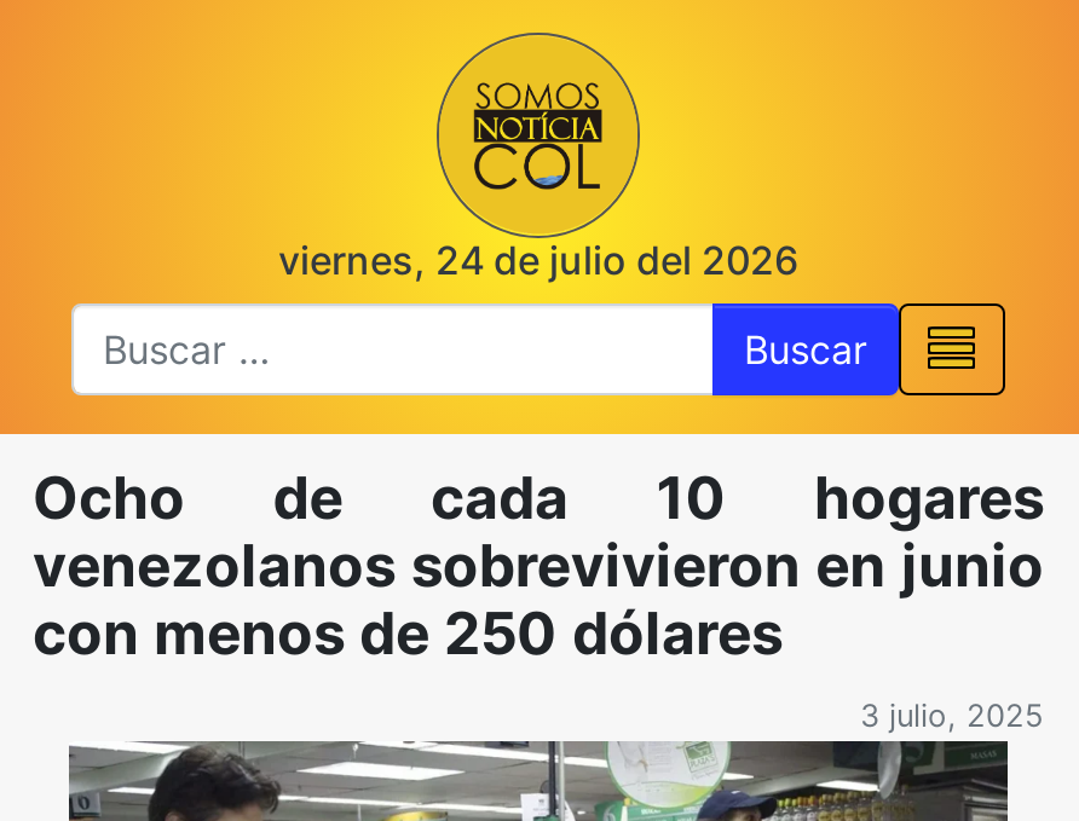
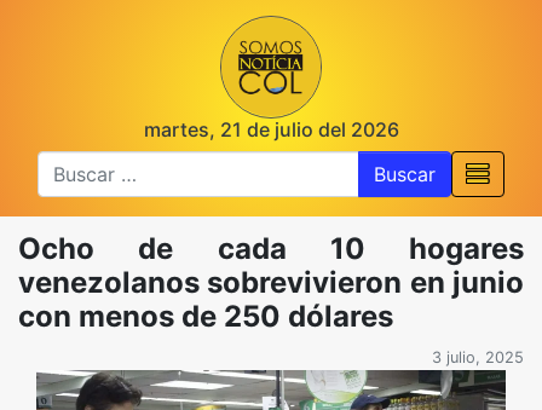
[278,236,798,284] viernes, 24 de julio del 2026 -> [143,117,399,142] martes, 21 de julio del 2026

